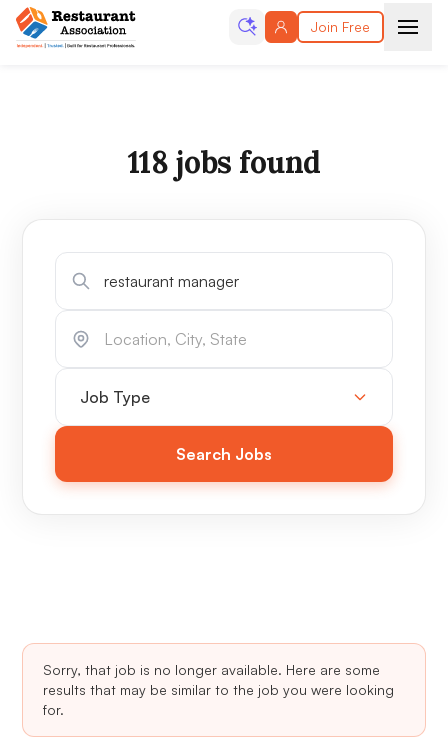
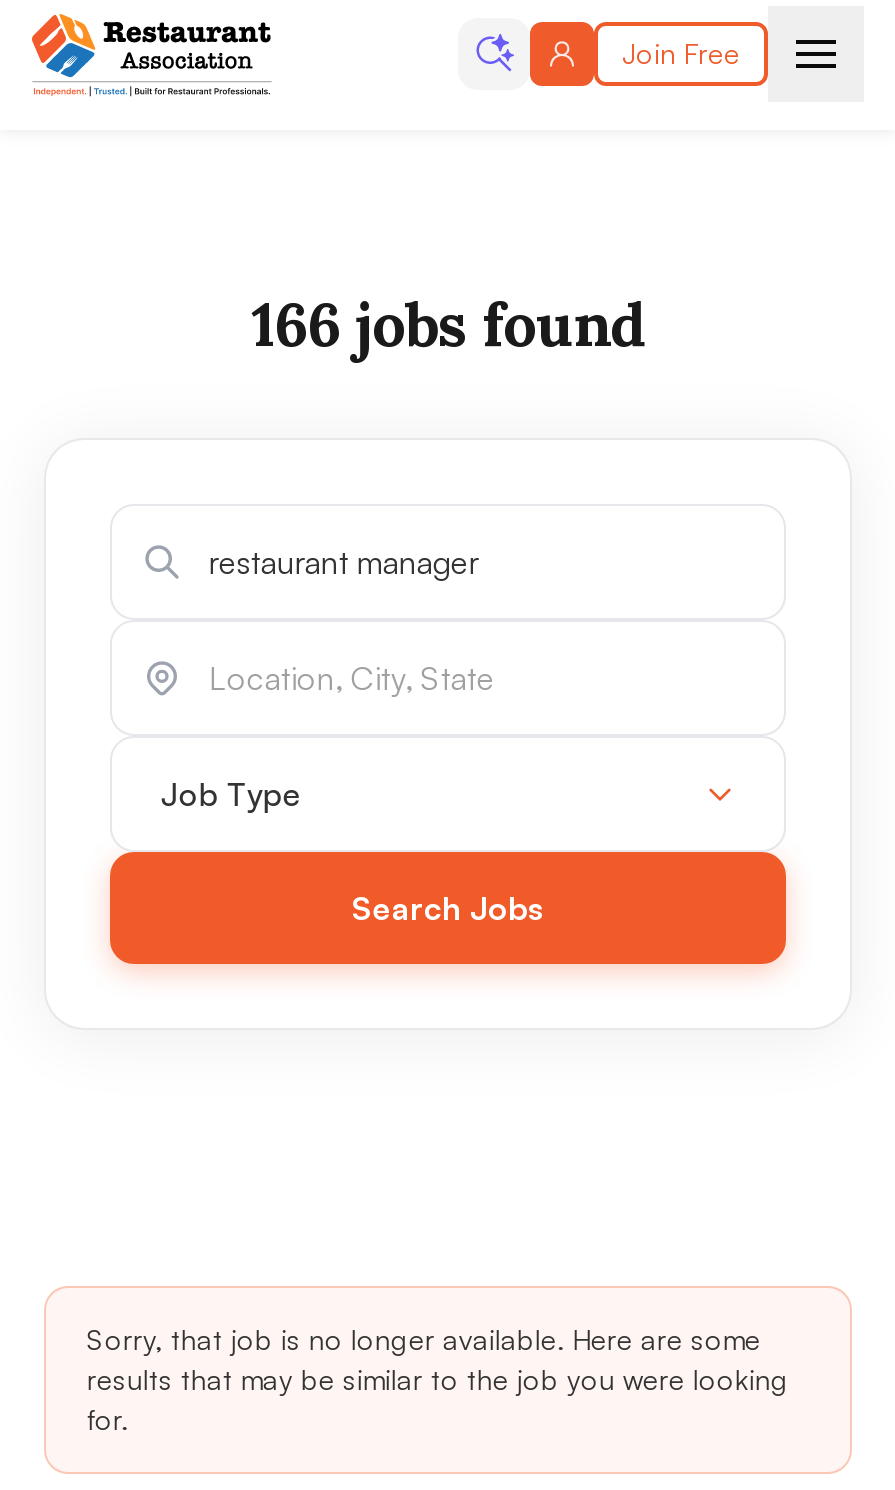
[127,143,320,181] 118 jobs found -> [251,286,645,362] 166 jobs found

